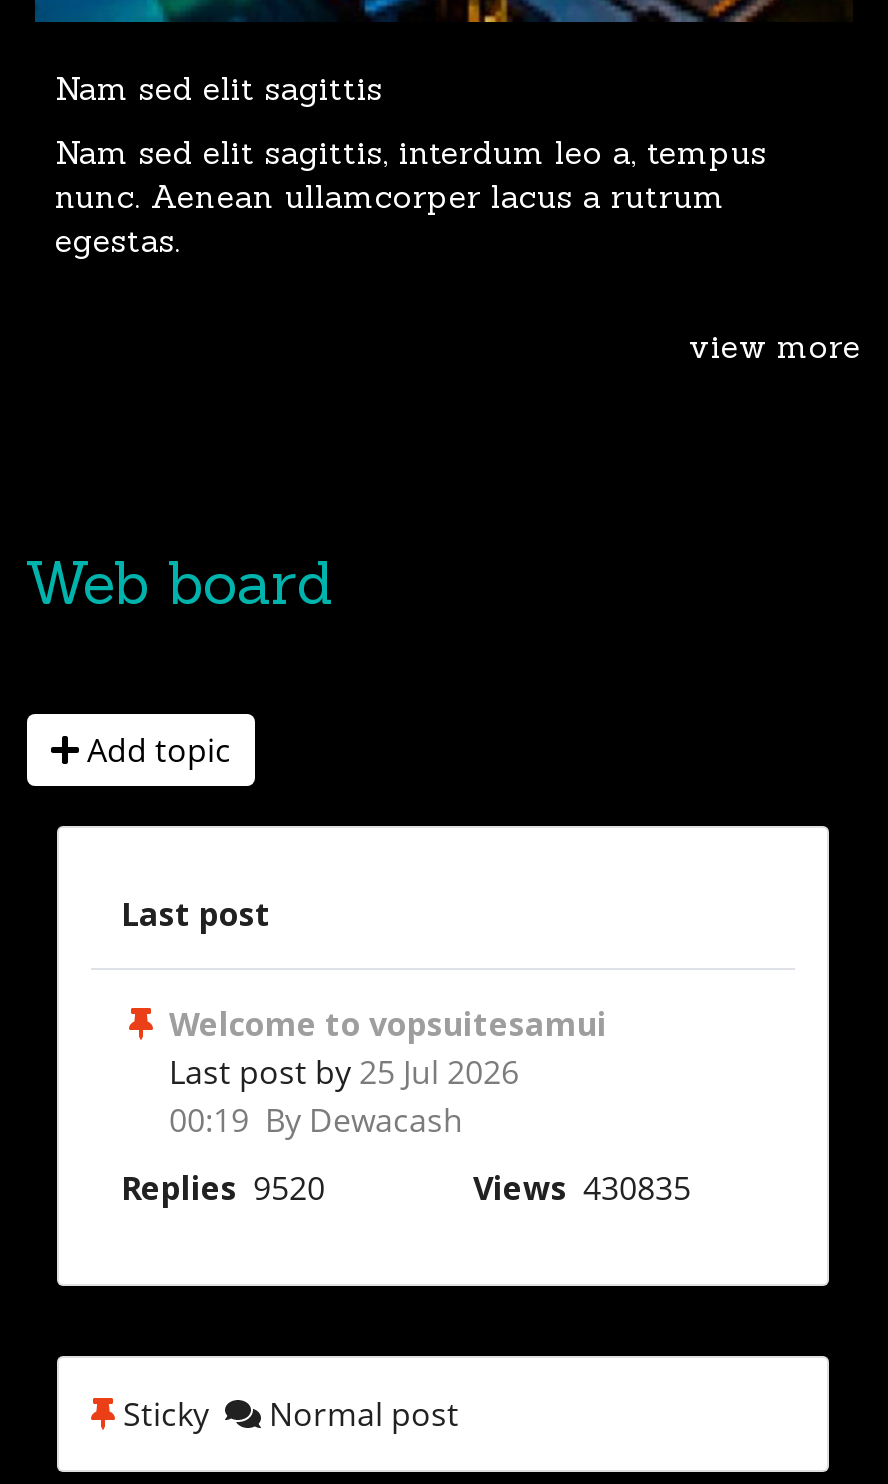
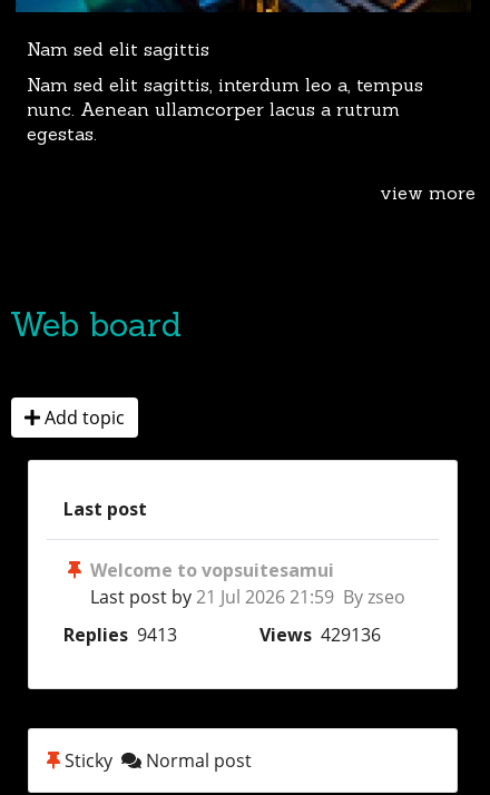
[169,1051,519,1143] Last post by 25 Jul 2026 | 00:19 By Dewacash -> [90,585,405,609] Last post by 21 Jul 2026 21:59 By zseo
[121,1167,691,1211] Replies 9520 | Views 430835 -> [63,623,381,647] Replies 9413 | Views 429136

